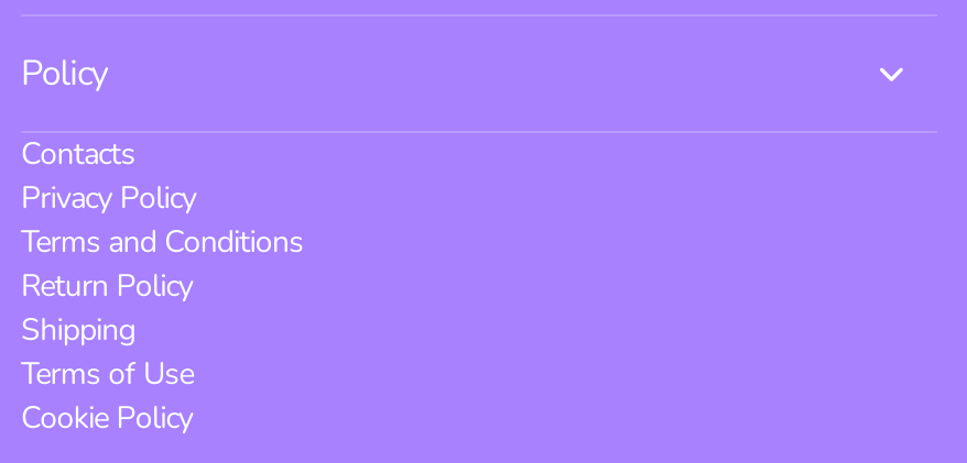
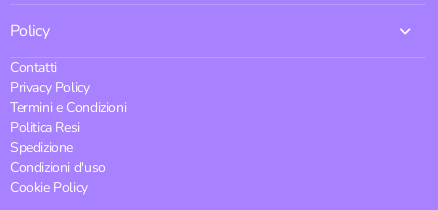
[21,134,135,175] Contacts -> [10,58,57,77] Contatti
[21,221,303,395] Terms and Conditions | Return Policy | Shipping | Terms of Use -> [10,98,126,177] Termini e Condizioni | Politica Resi | Spedizione | Condizioni d'uso

